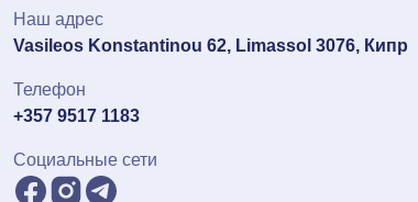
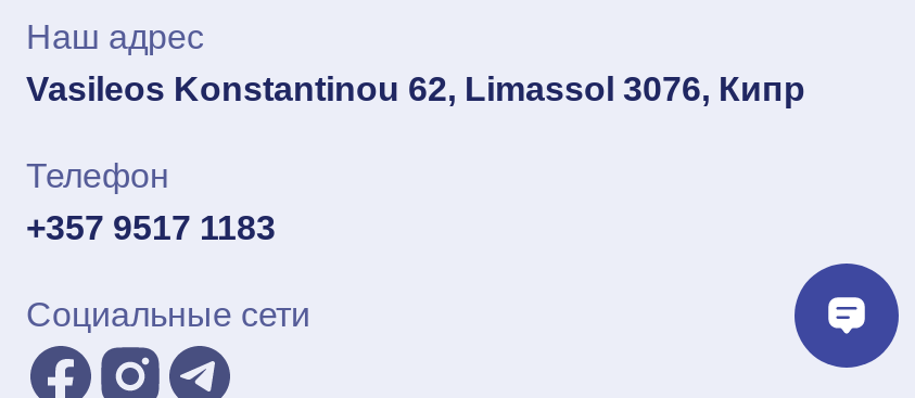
none -> [792,261,901,370] [image]

